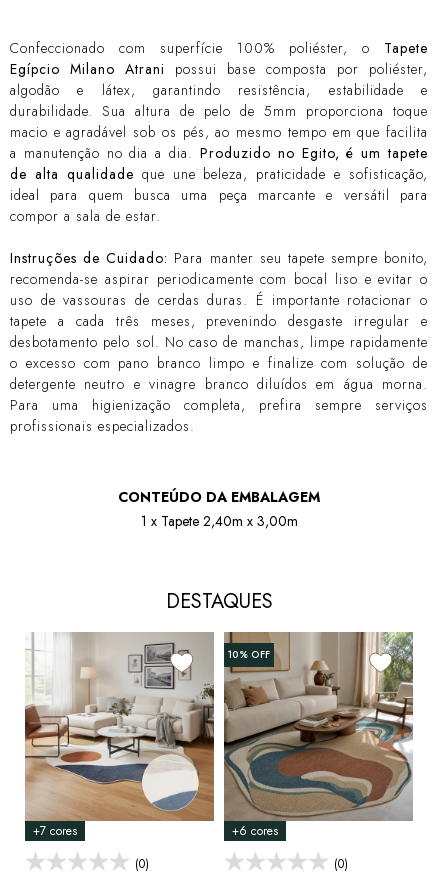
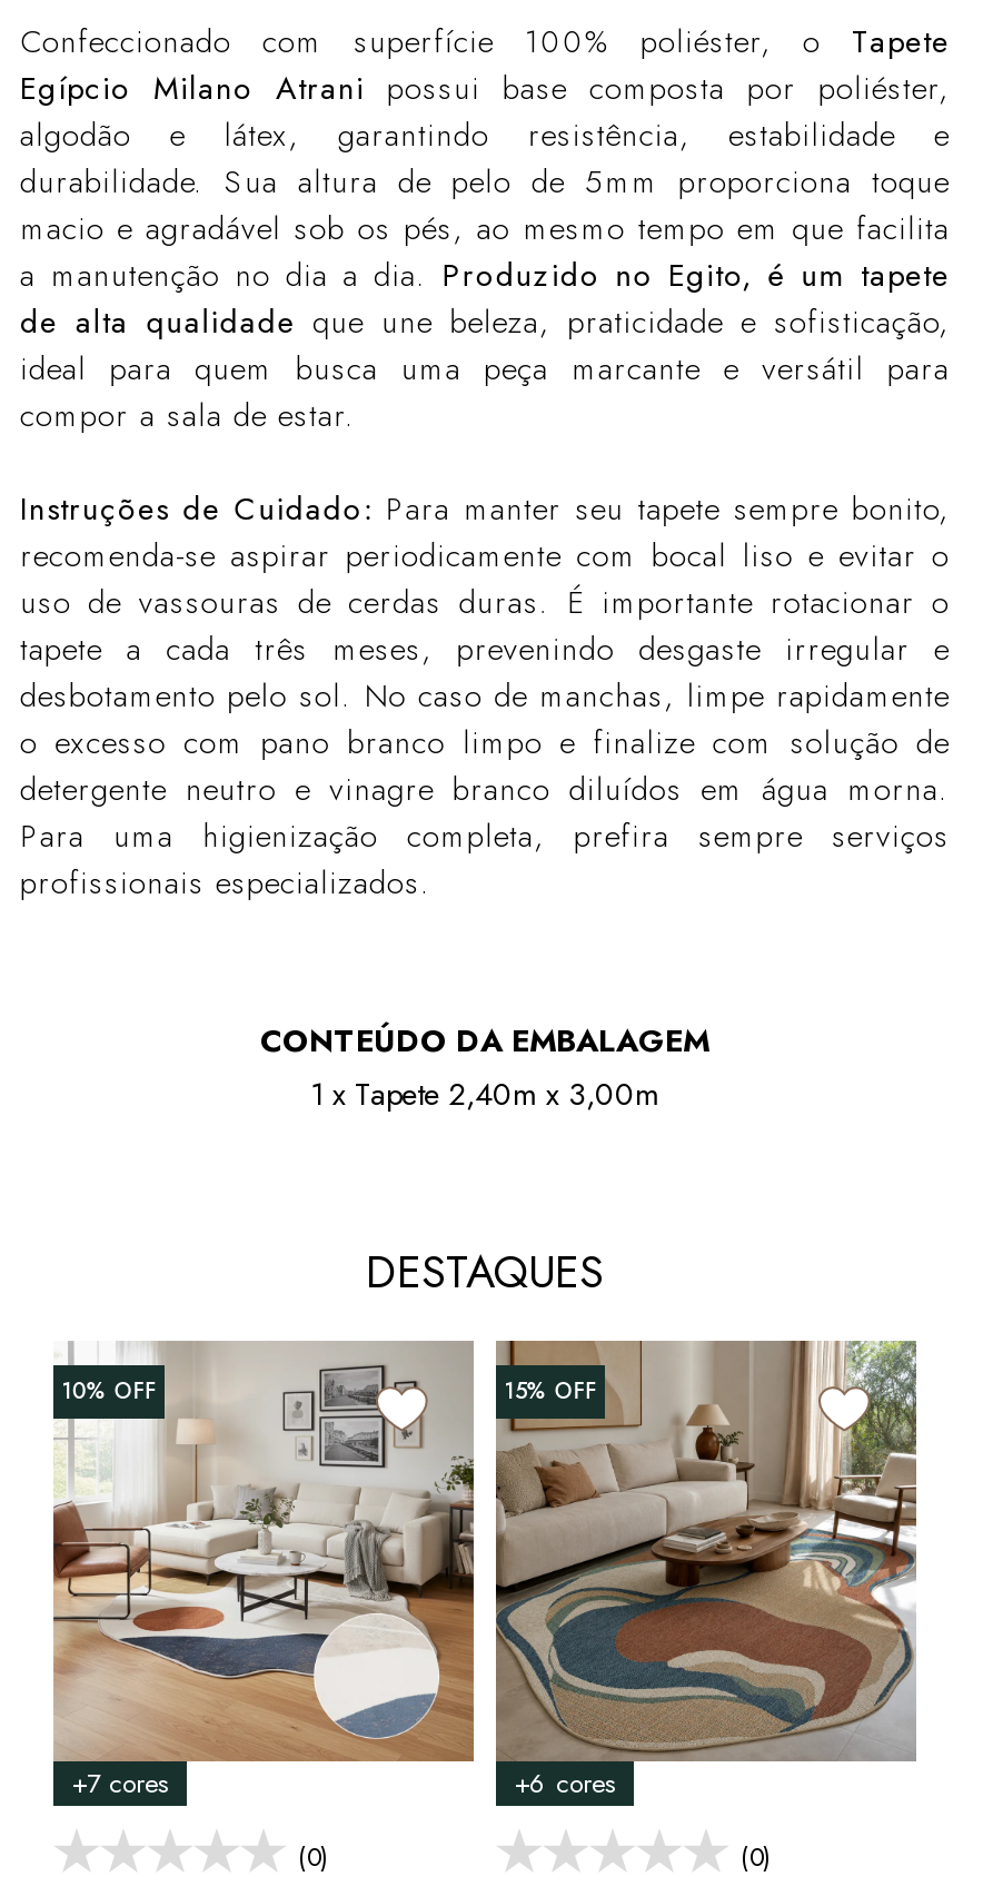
[228,647,270,662] 10% OFF -> [505,1374,596,1407] 15% OFF
none -> [62,1374,156,1407] 10% OFF

